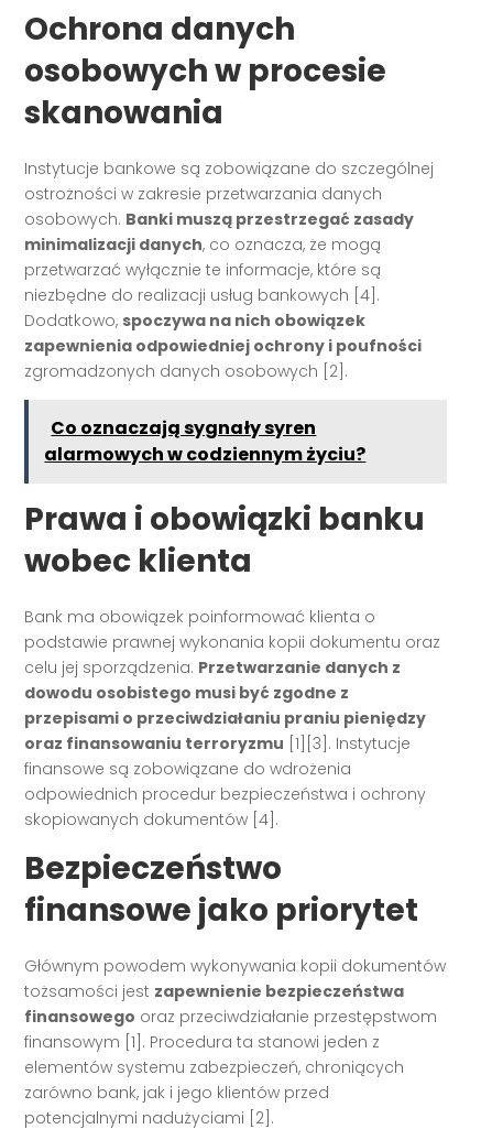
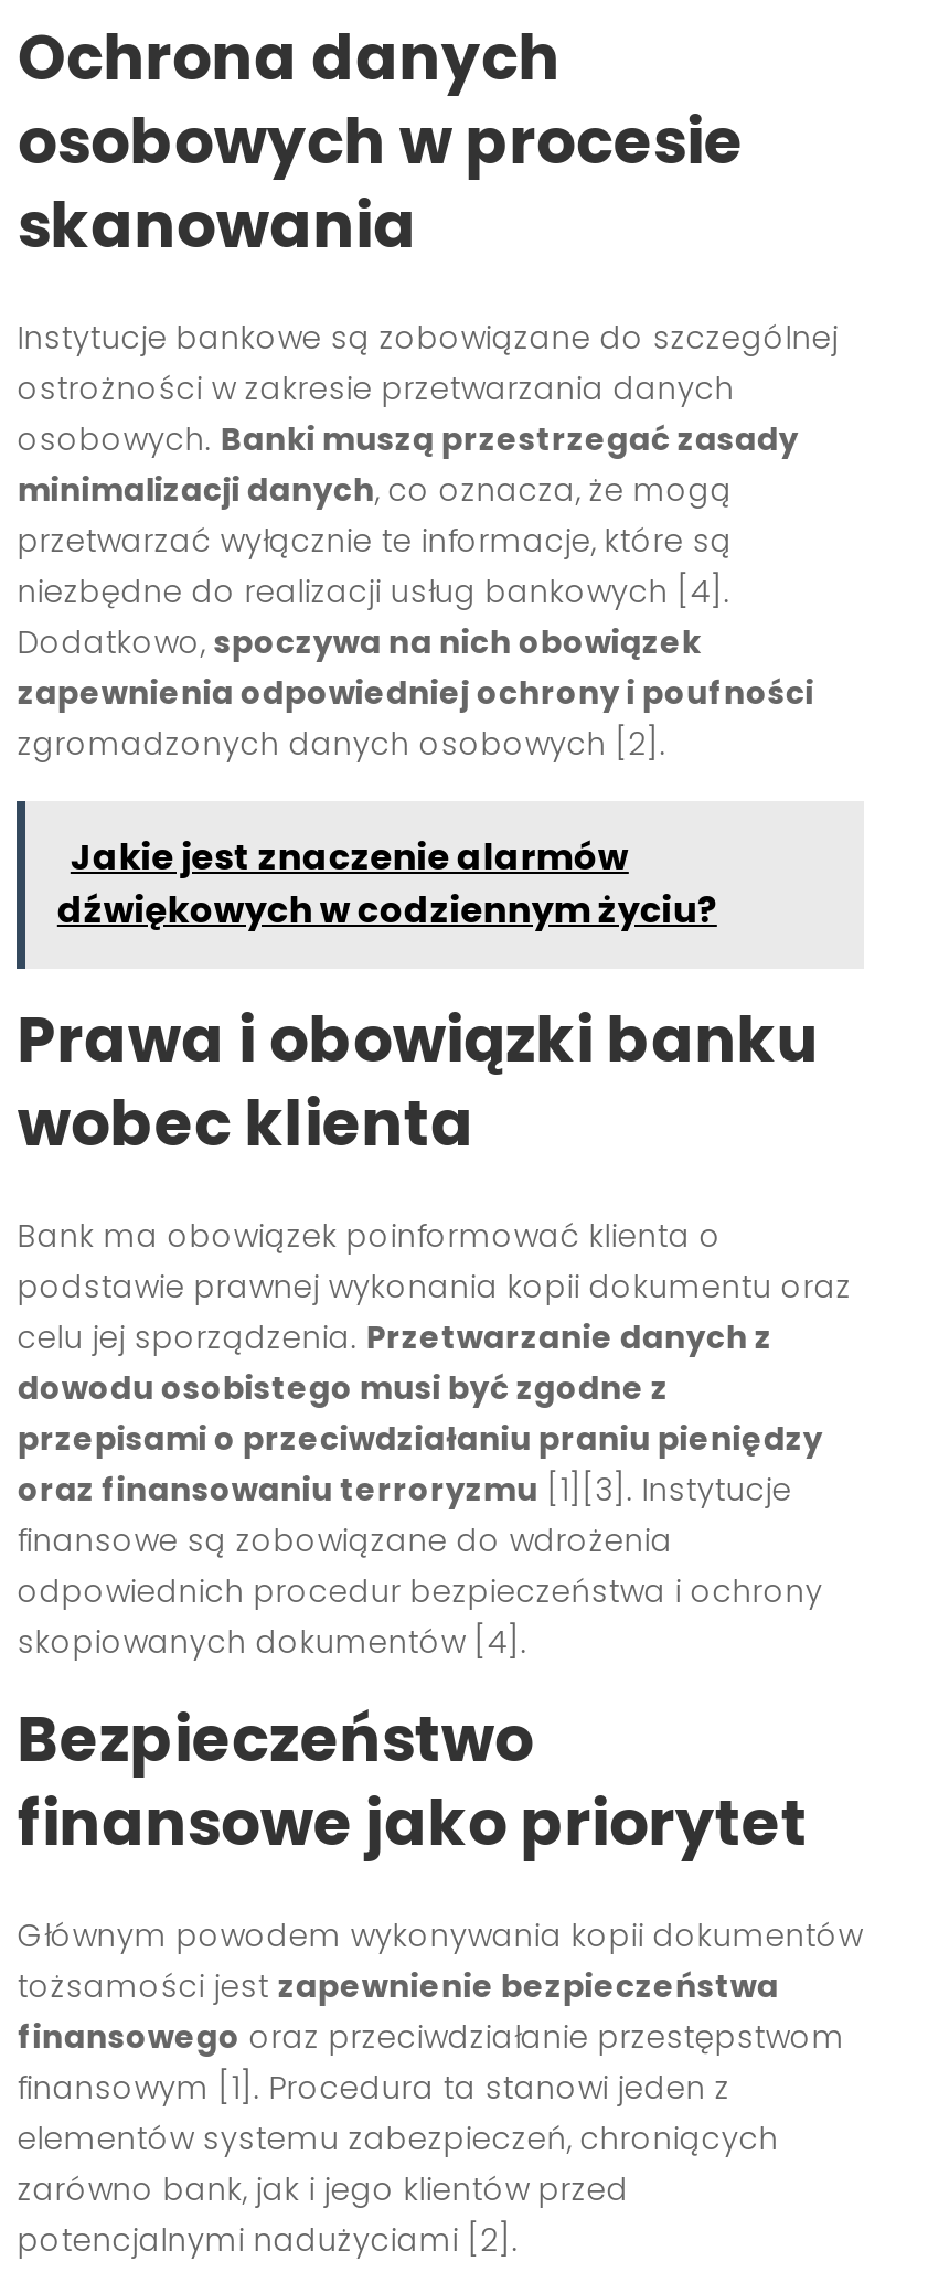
[44,415,366,467] Co oznaczają sygnały syren | alarmowych w codziennym życiu? -> [57,832,717,936] Jakie jest znaczenie alarmów | dźwiękowych w codziennym życiu?

